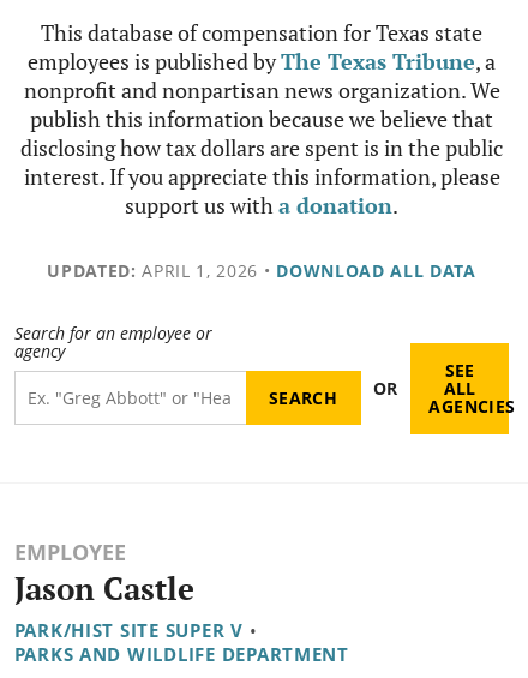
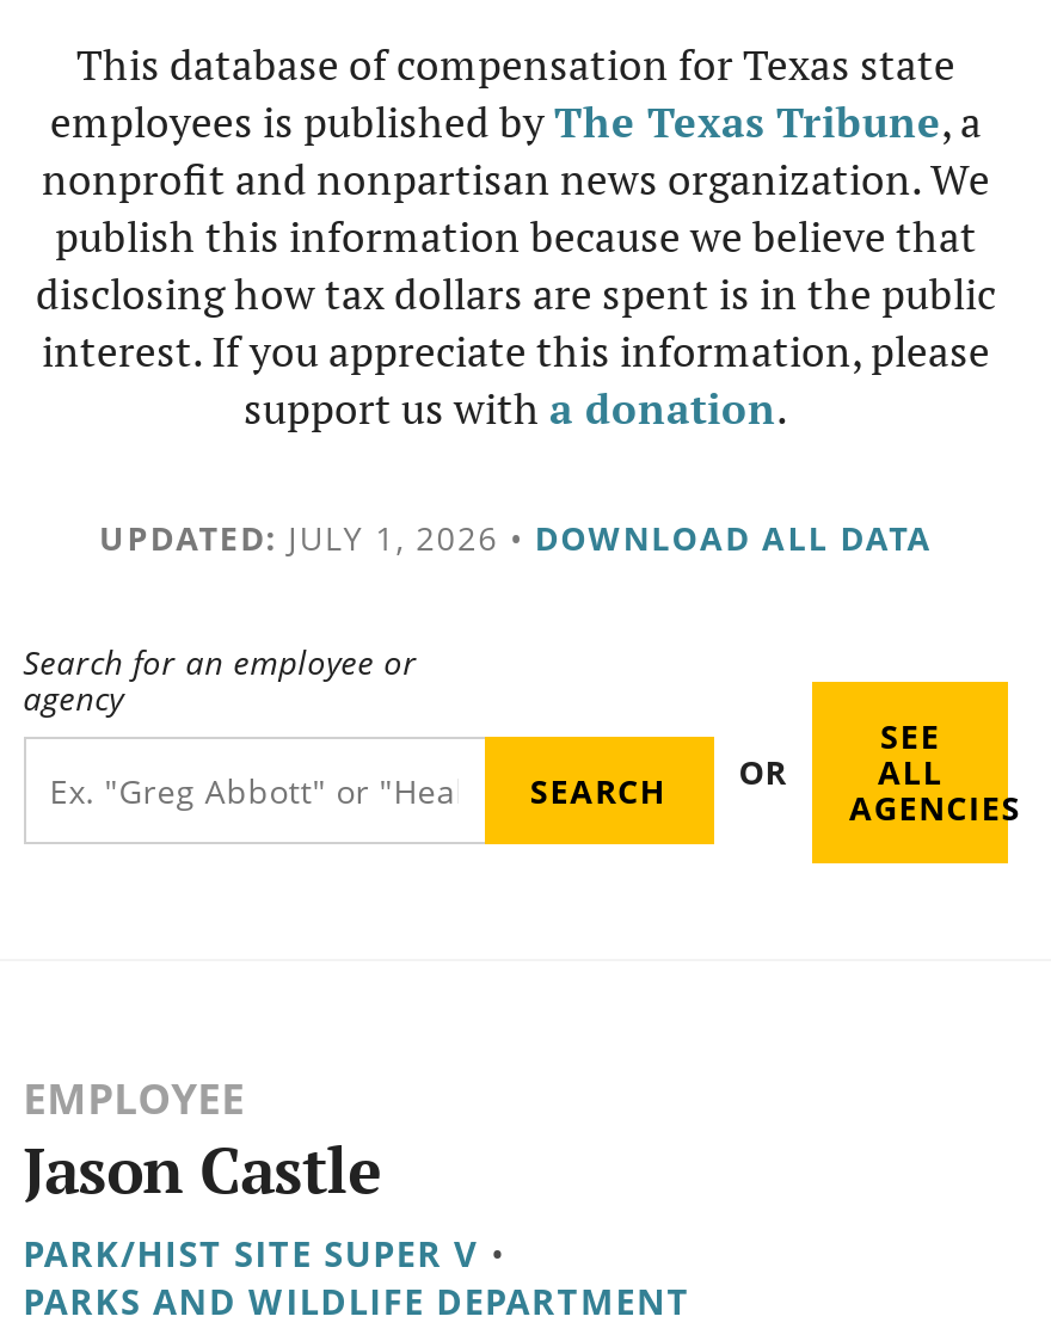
[47,259,476,282] UPDATED: APRIL 1, 2026 • DOWNLOAD ALL DATA -> [99,515,933,560] UPDATED: JULY 1, 2026 • DOWNLOAD ALL DATA

